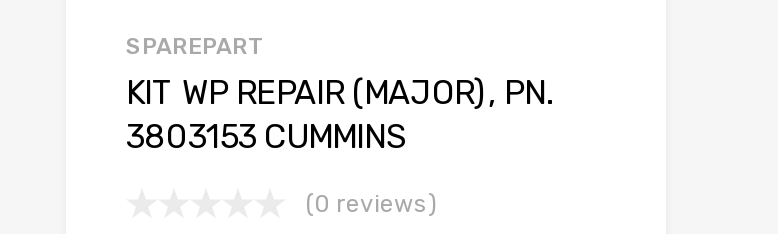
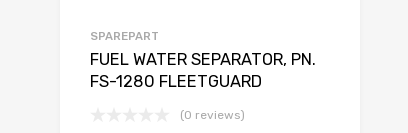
[126,74,554,156] KIT WP REPAIR (MAJOR), PN. | 3803153 CUMMINS -> [90,50,316,91] FUEL WATER SEPARATOR, PN. | FS-1280 FLEETGUARD

